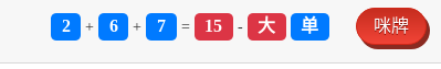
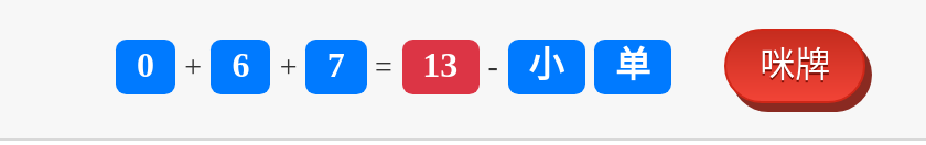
[61,16,70,35] 2 -> [137,46,154,83] 0
[205,16,222,35] 15 -> [422,46,458,83] 13
[258,16,276,35] 大 -> [529,46,564,83] 小

